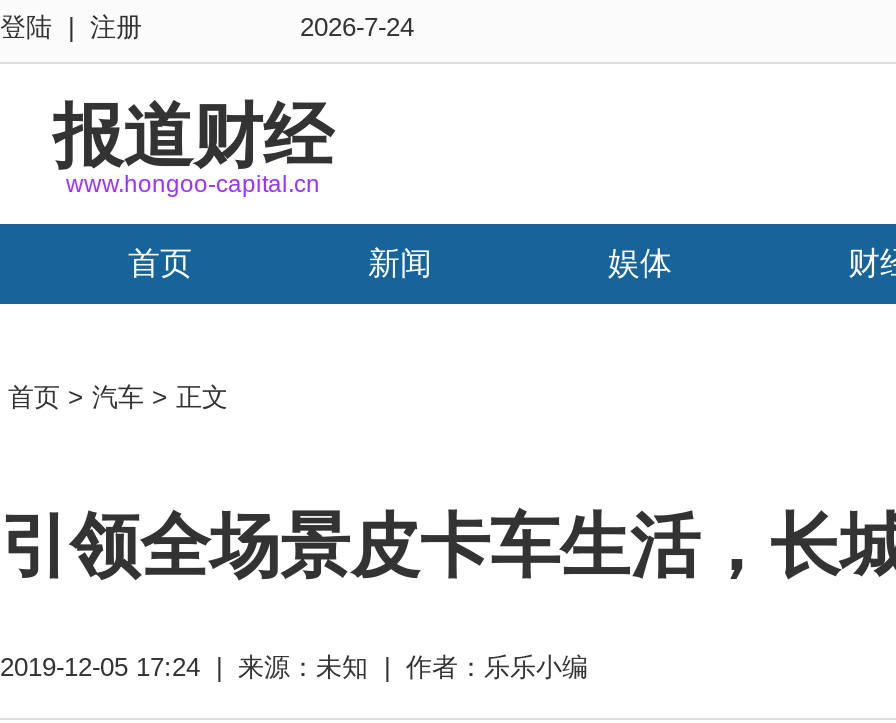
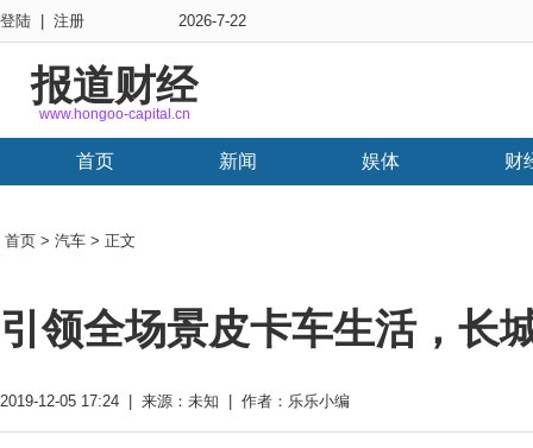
[300,12,414,42] 2026-7-24 -> [178,12,246,30] 2026-7-22

